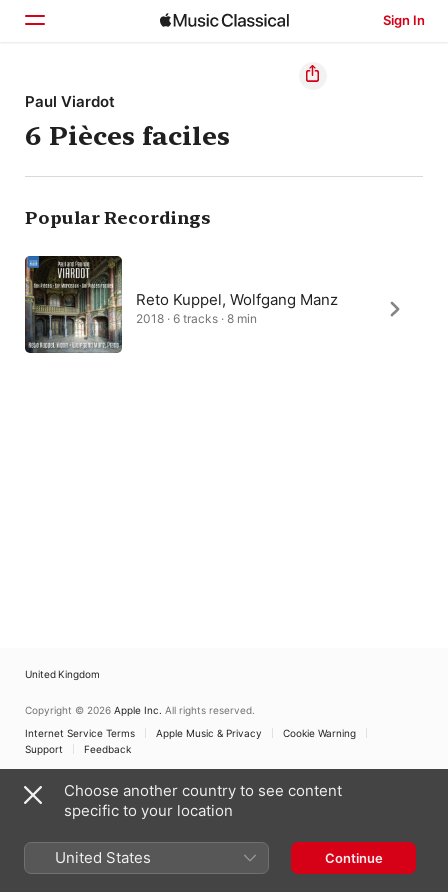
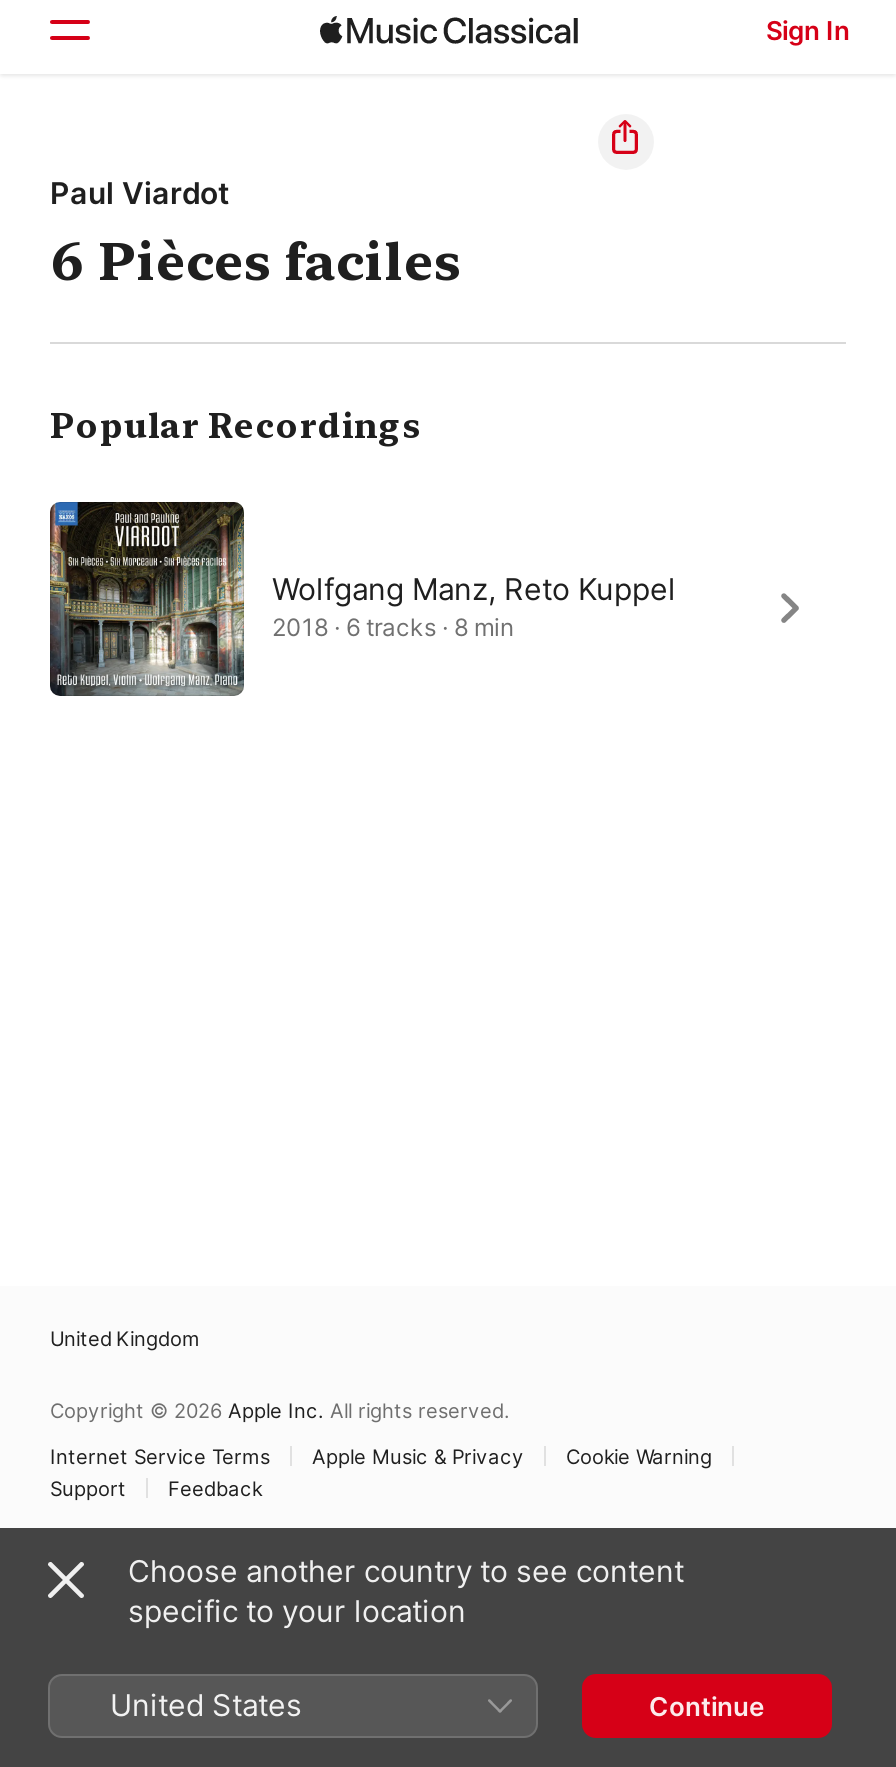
[136,290,338,309] Reto Kuppel, Wolfgang Manz -> [272,570,676,608] Wolfgang Manz, Reto Kuppel

